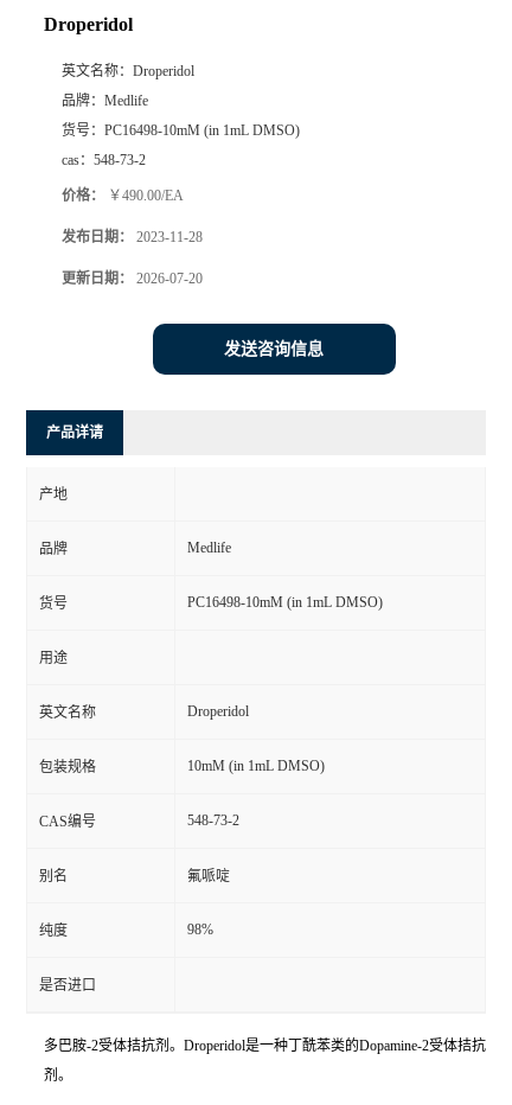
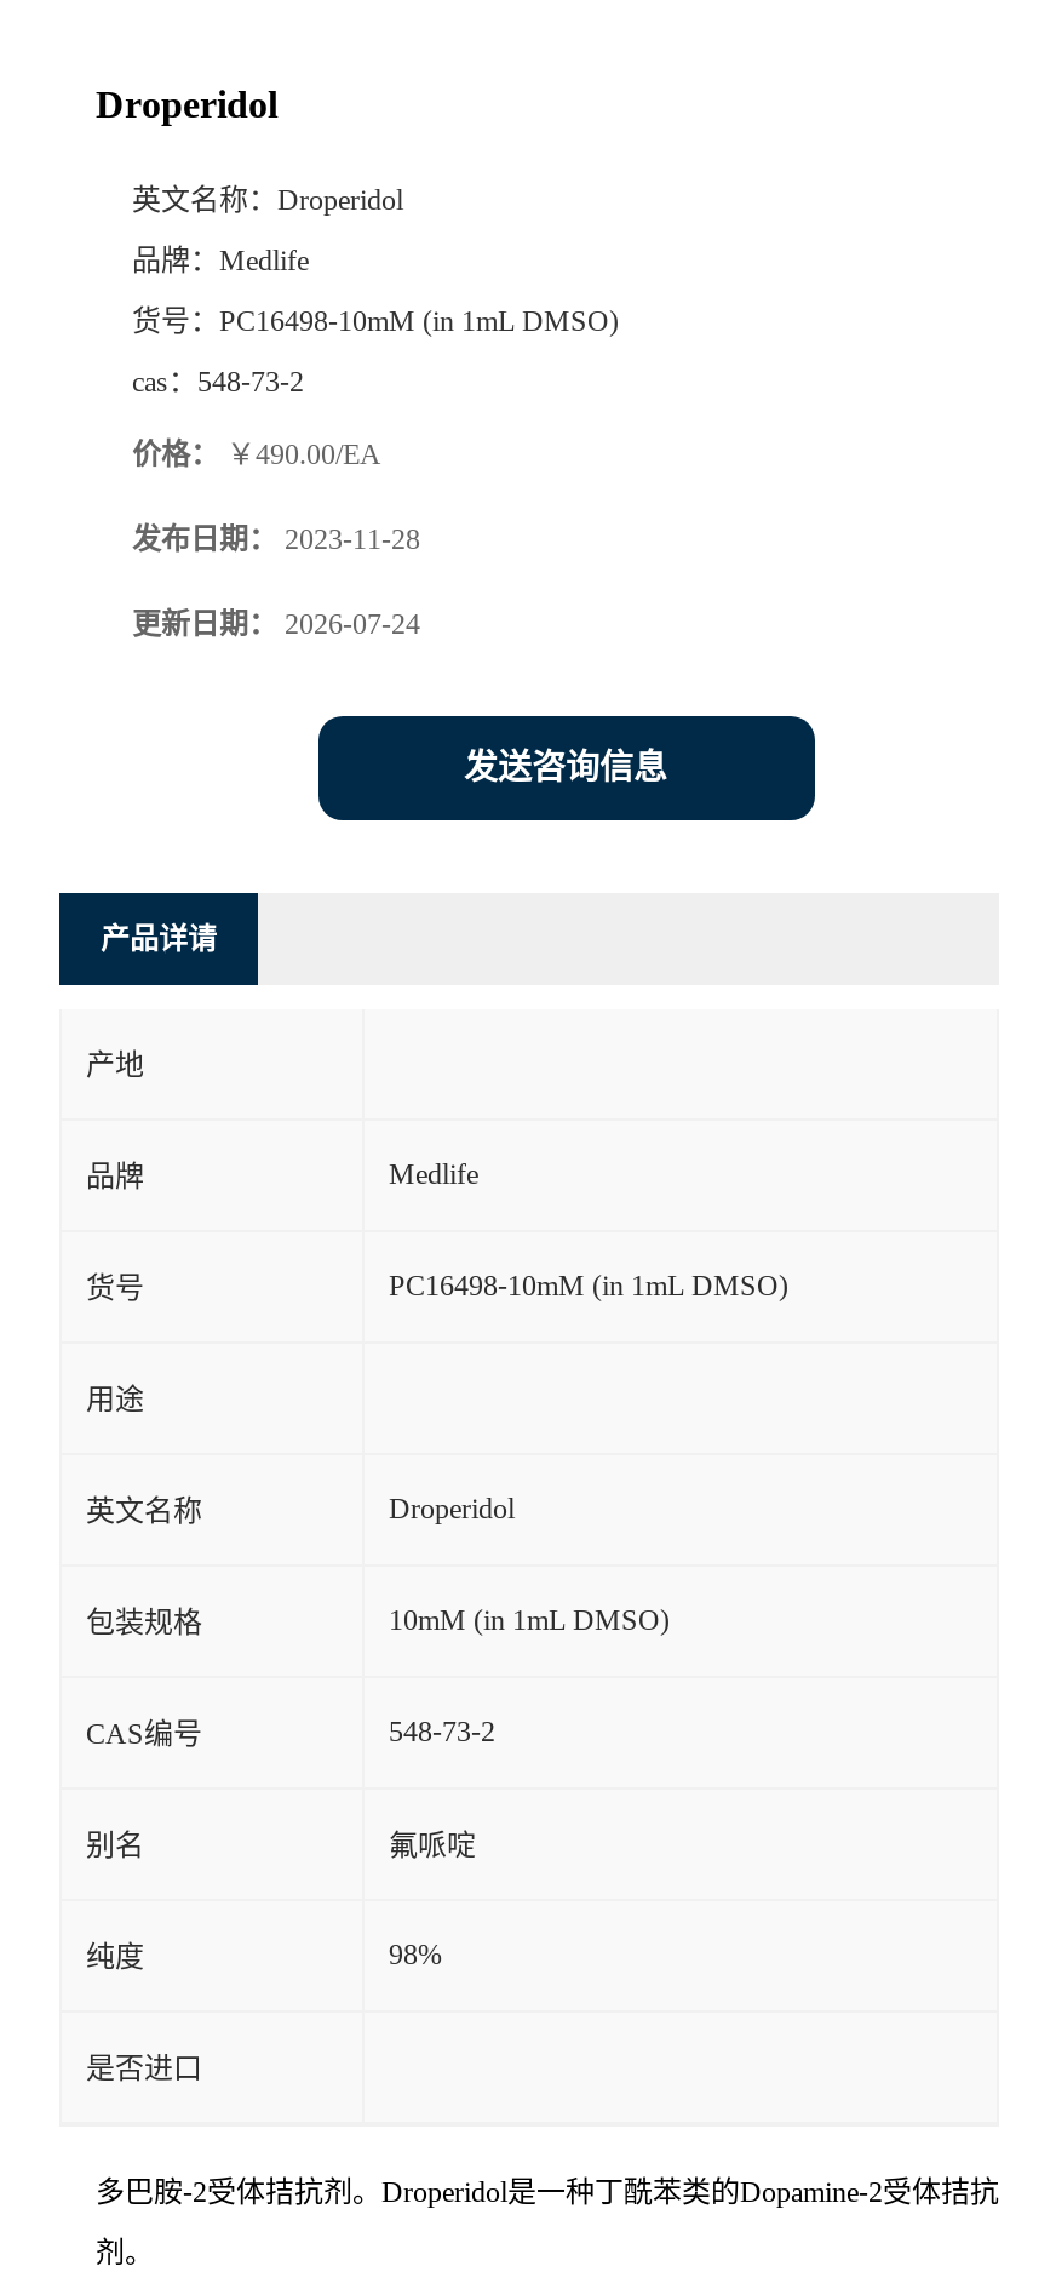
[62,270,203,287] 更新日期：2026-07-20 -> [132,607,420,641] 更新日期：2026-07-24

